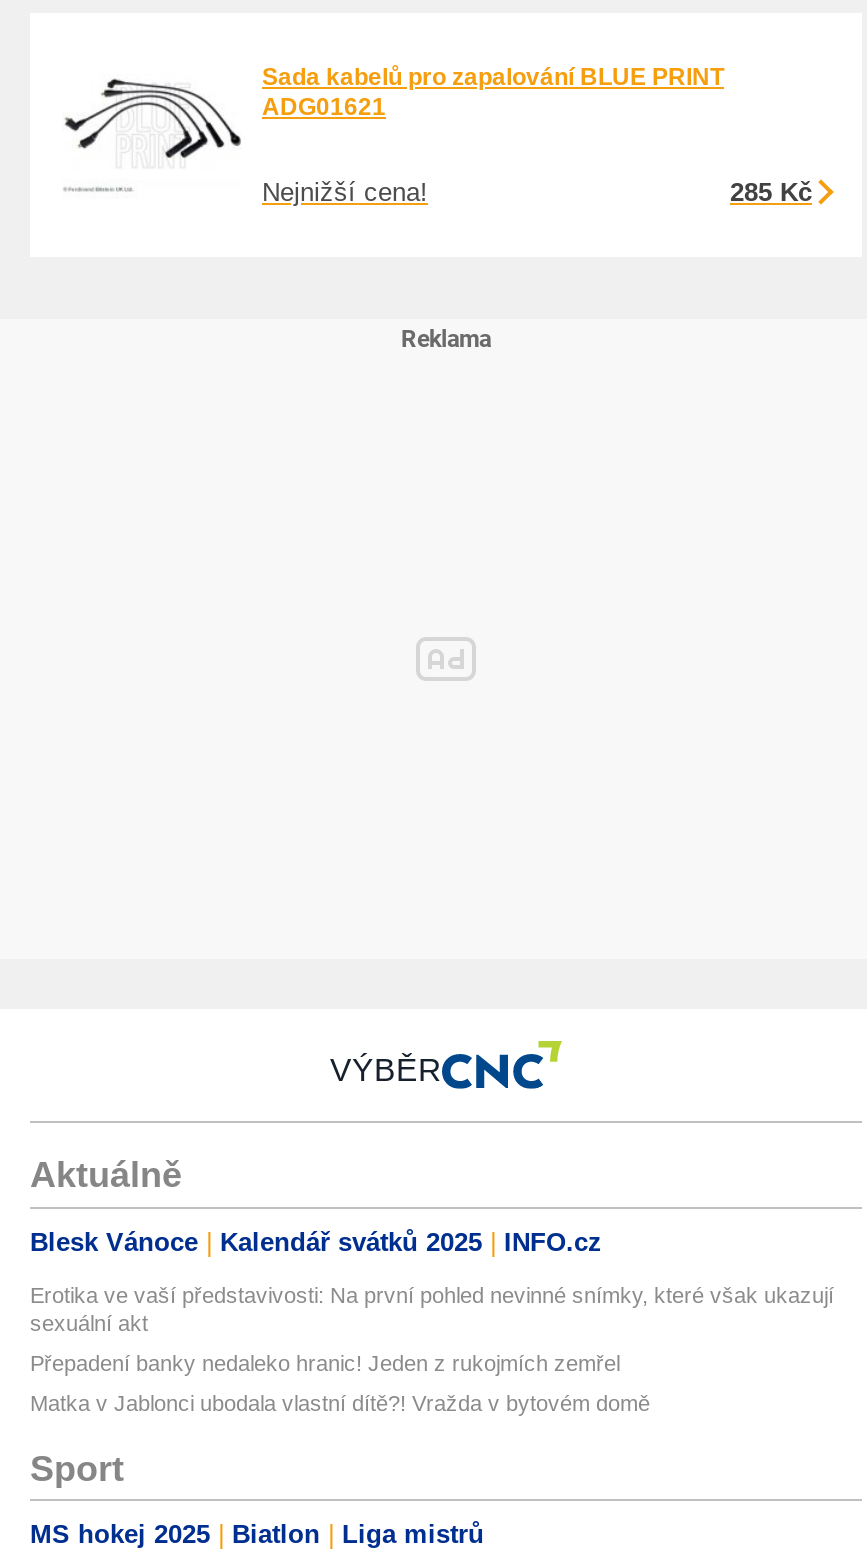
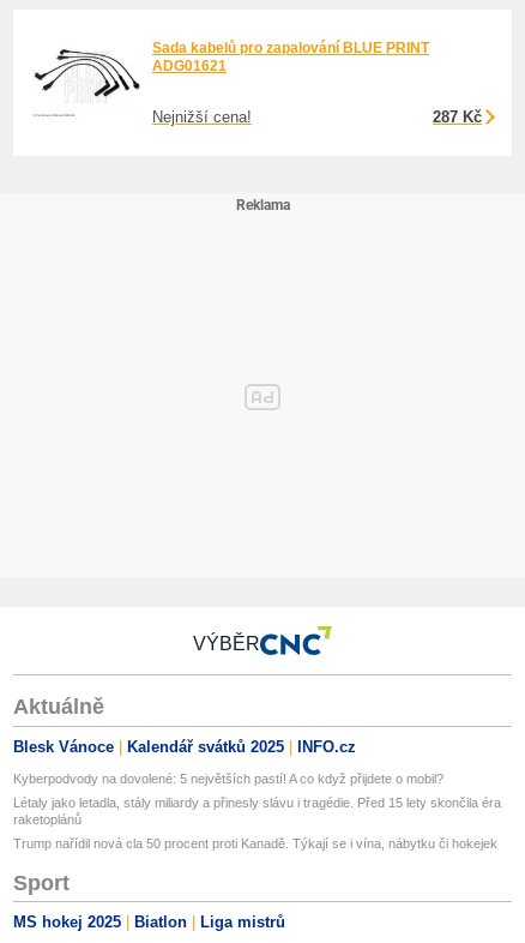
[730,177,812,207] 285 Kč -> [433,108,482,126] 287 Kč
[30,1283,834,1335] Erotika ve vaší představivosti: Na první pohled nevinné snímky, které však ukazují | sexuální akt -> [13,771,443,786] Kyberpodvody na dovolené: 5 největších pastí! A co když přijdete o mobil?
[30,1351,620,1375] Přepadení banky nedaleko hranic! Jeden z rukojmích zemřel -> [13,795,501,827] Létaly jako letadla, stály miliardy a přinesly slávu i tragédie. Před 15 lety skončila éra | raketoplánů
[30,1391,650,1415] Matka v Jablonci ubodala vlastní dítě?! Vražda v bytovém domě -> [13,836,497,850] Trump nařídil nová cla 50 procent proti Kanadě. Týkají se i vína, nábytku či hokejek

